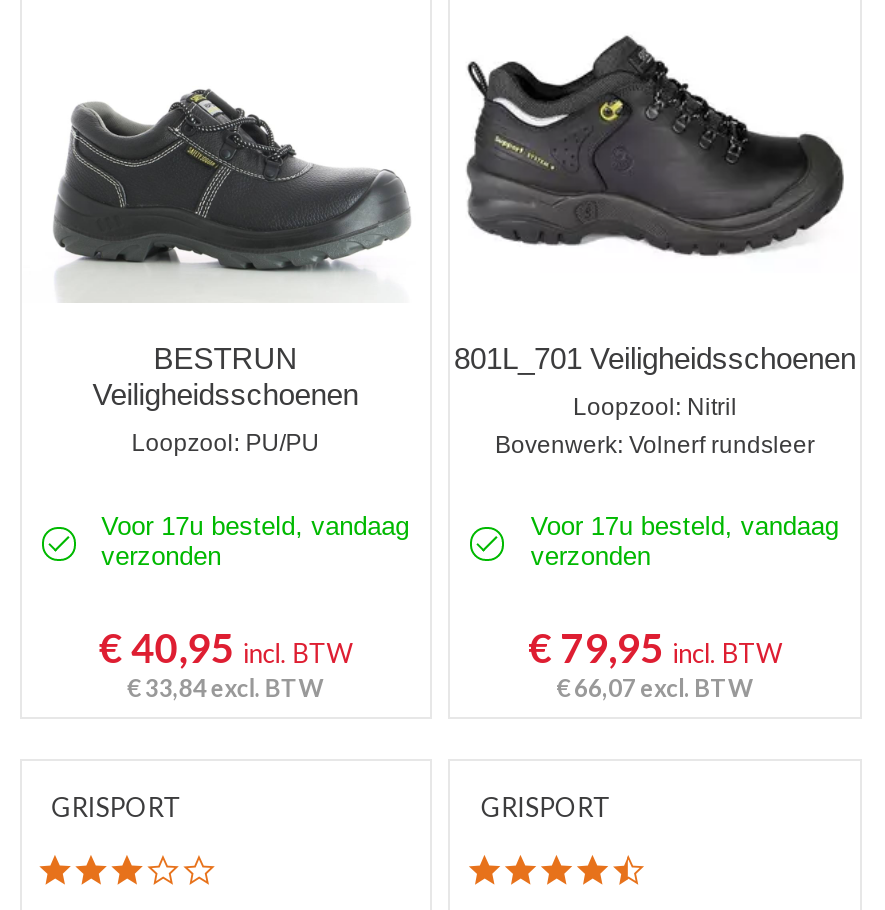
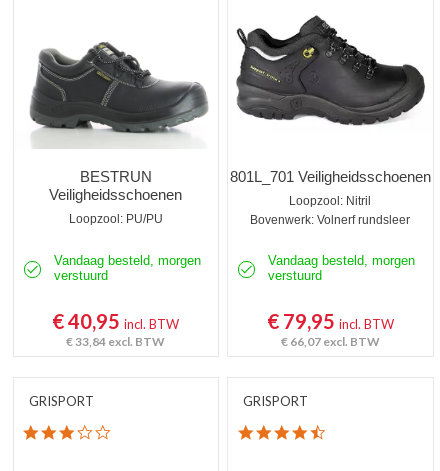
[101,511,409,571] Voor 17u besteld, vandaag | verzonden -> [54,253,201,283] Vandaag besteld, morgen | verstuurd
[531,511,839,571] Voor 17u besteld, vandaag | verzonden -> [268,253,415,283] Vandaag besteld, morgen | verstuurd

